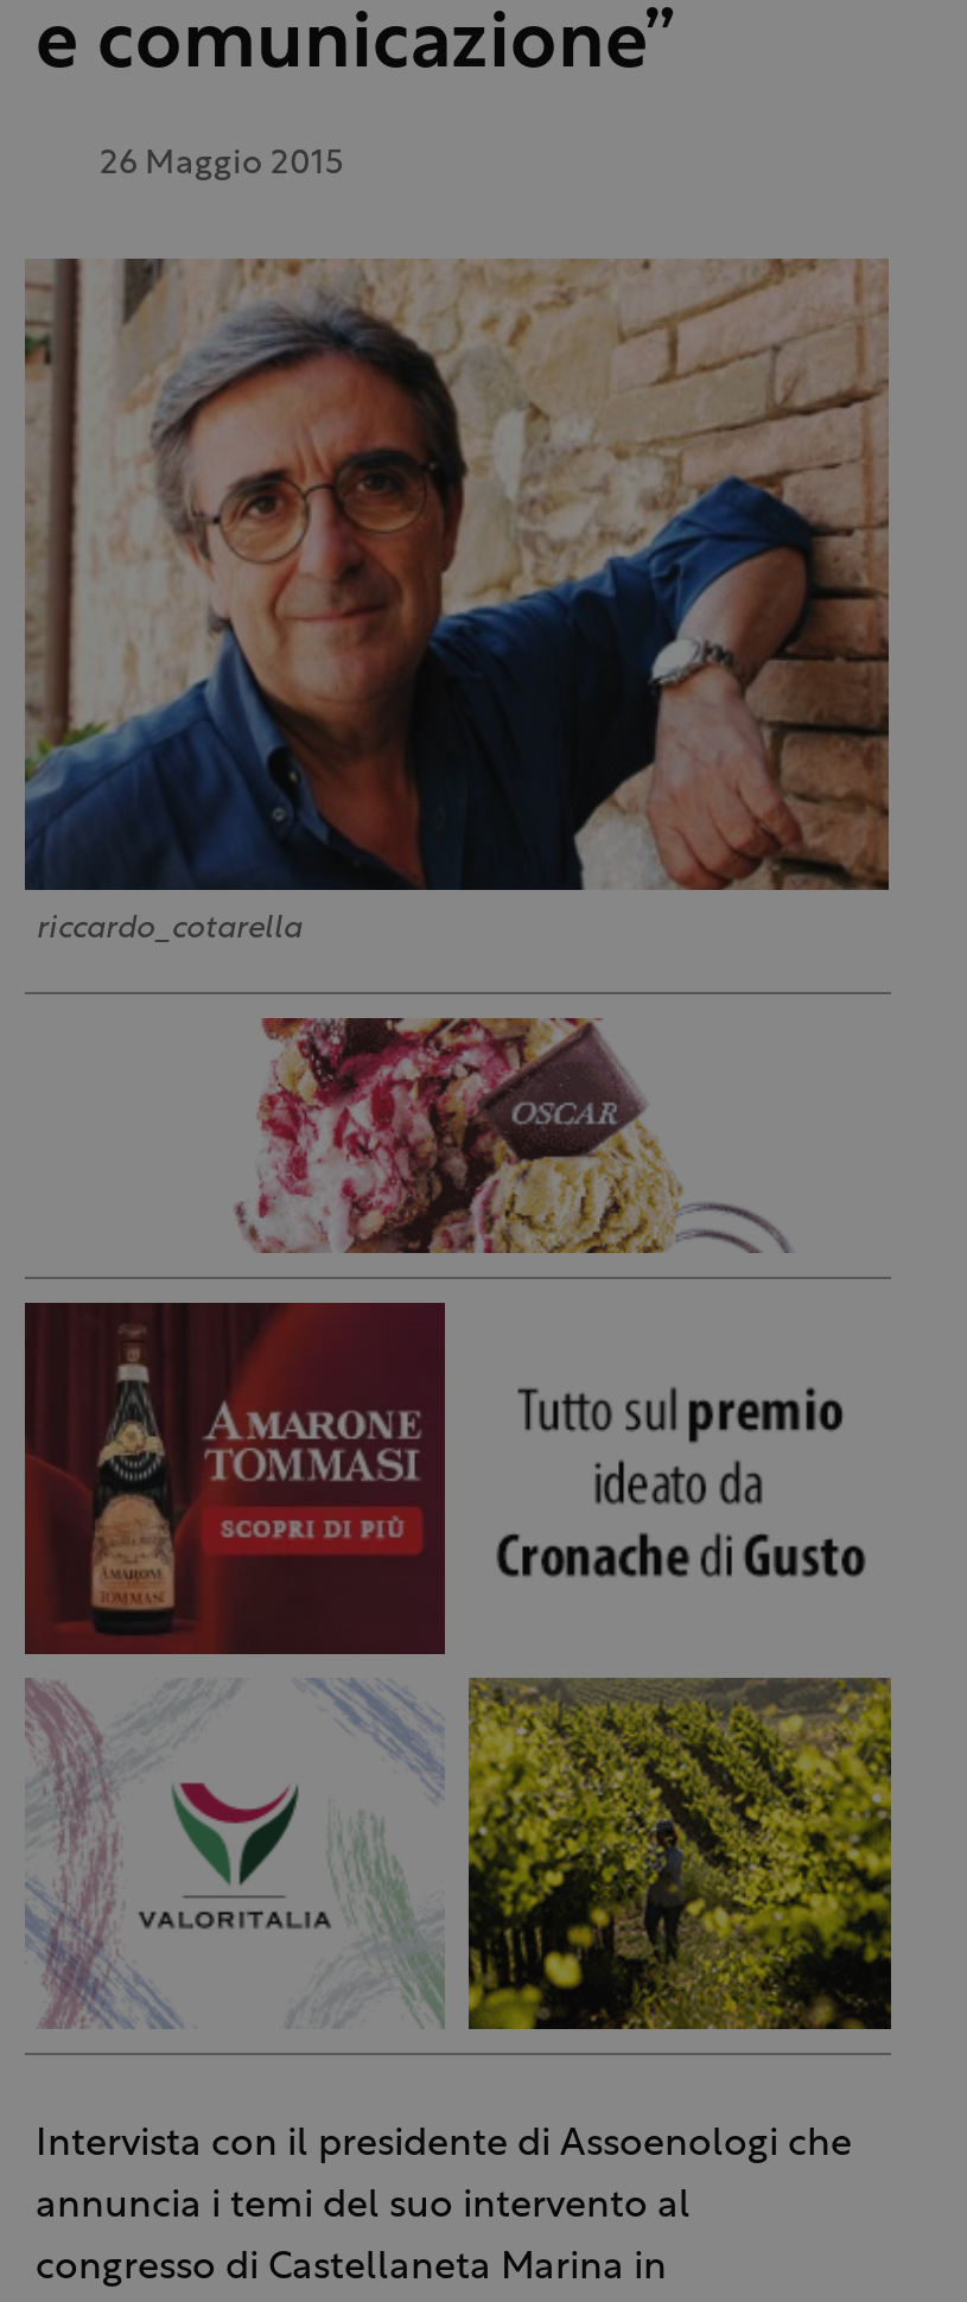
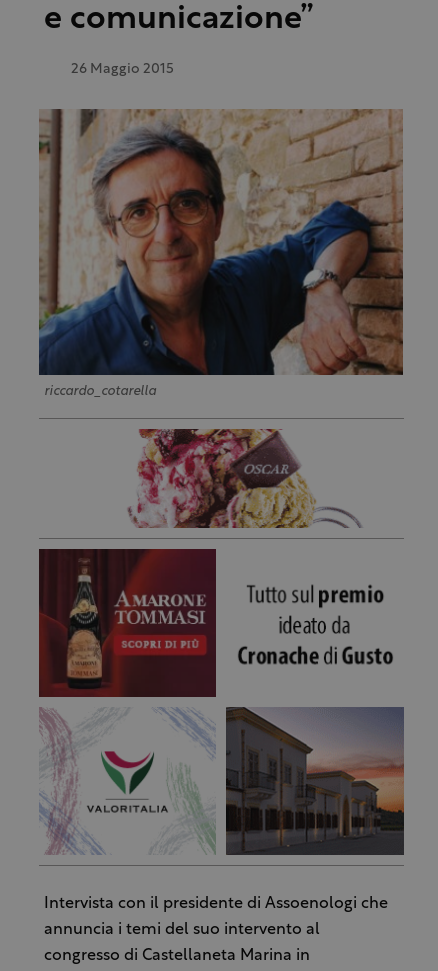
[466,1675,893,2031] [image] -> [225,706,405,856] [image]

